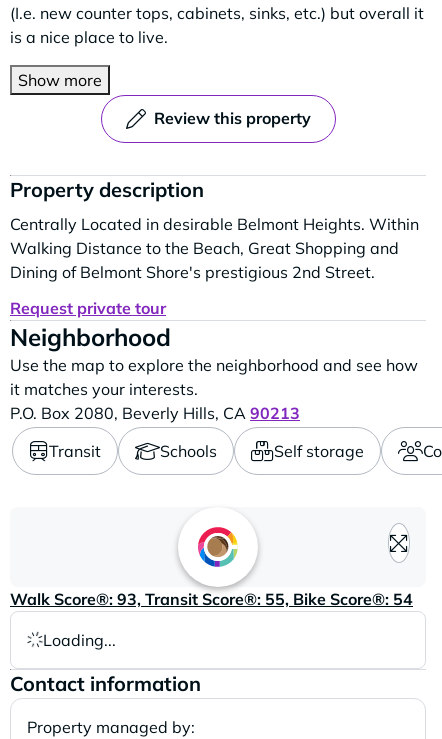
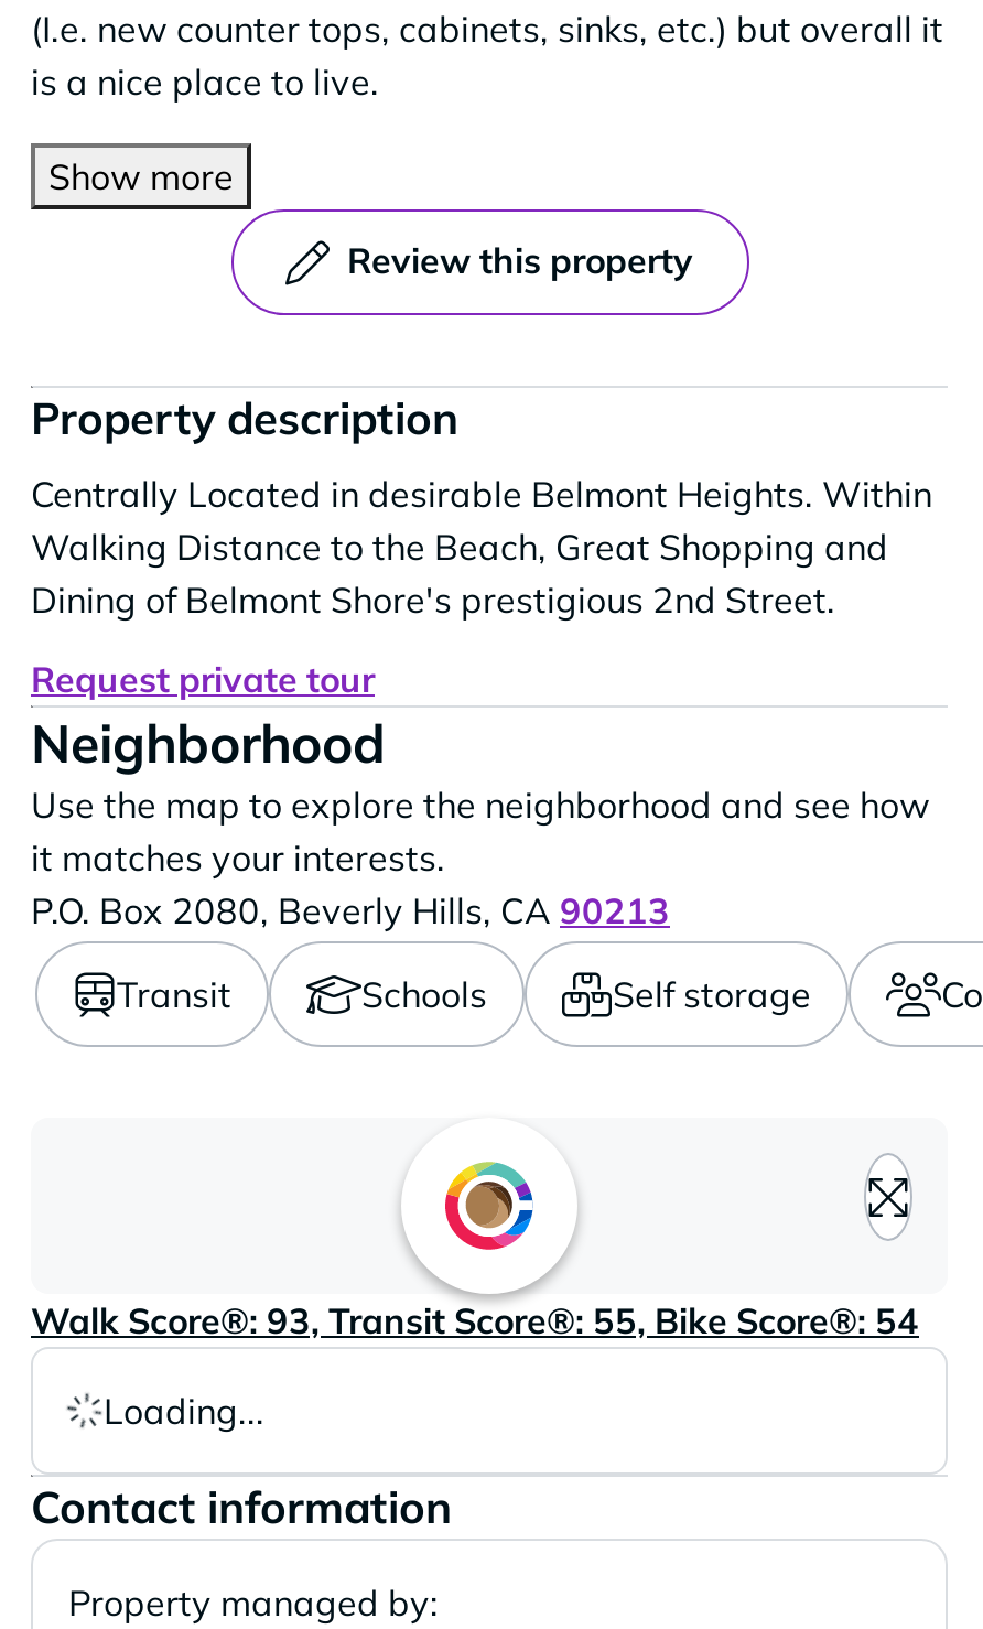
[198,526,239,567] [image] -> [445,1159,536,1250] [image]

